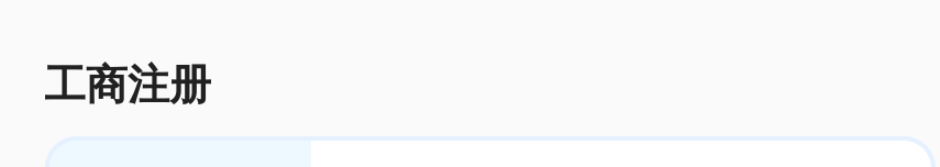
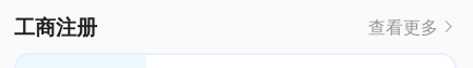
none -> [368,18,438,37] 查看更多

